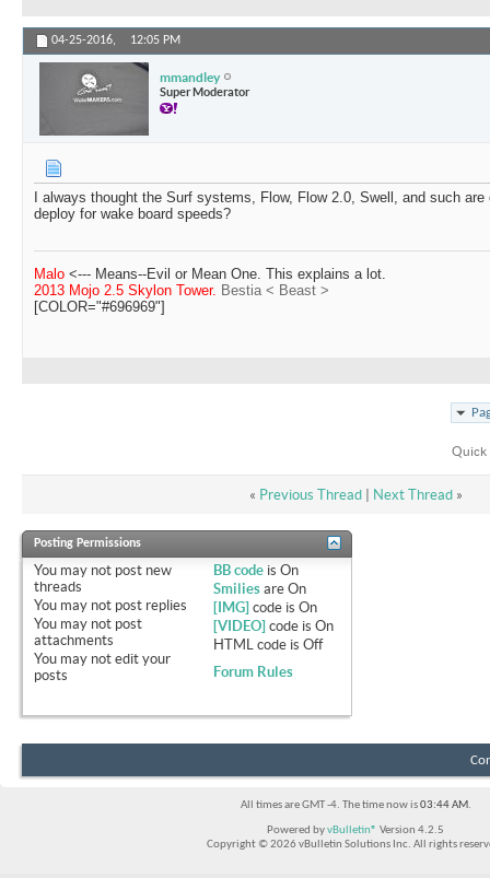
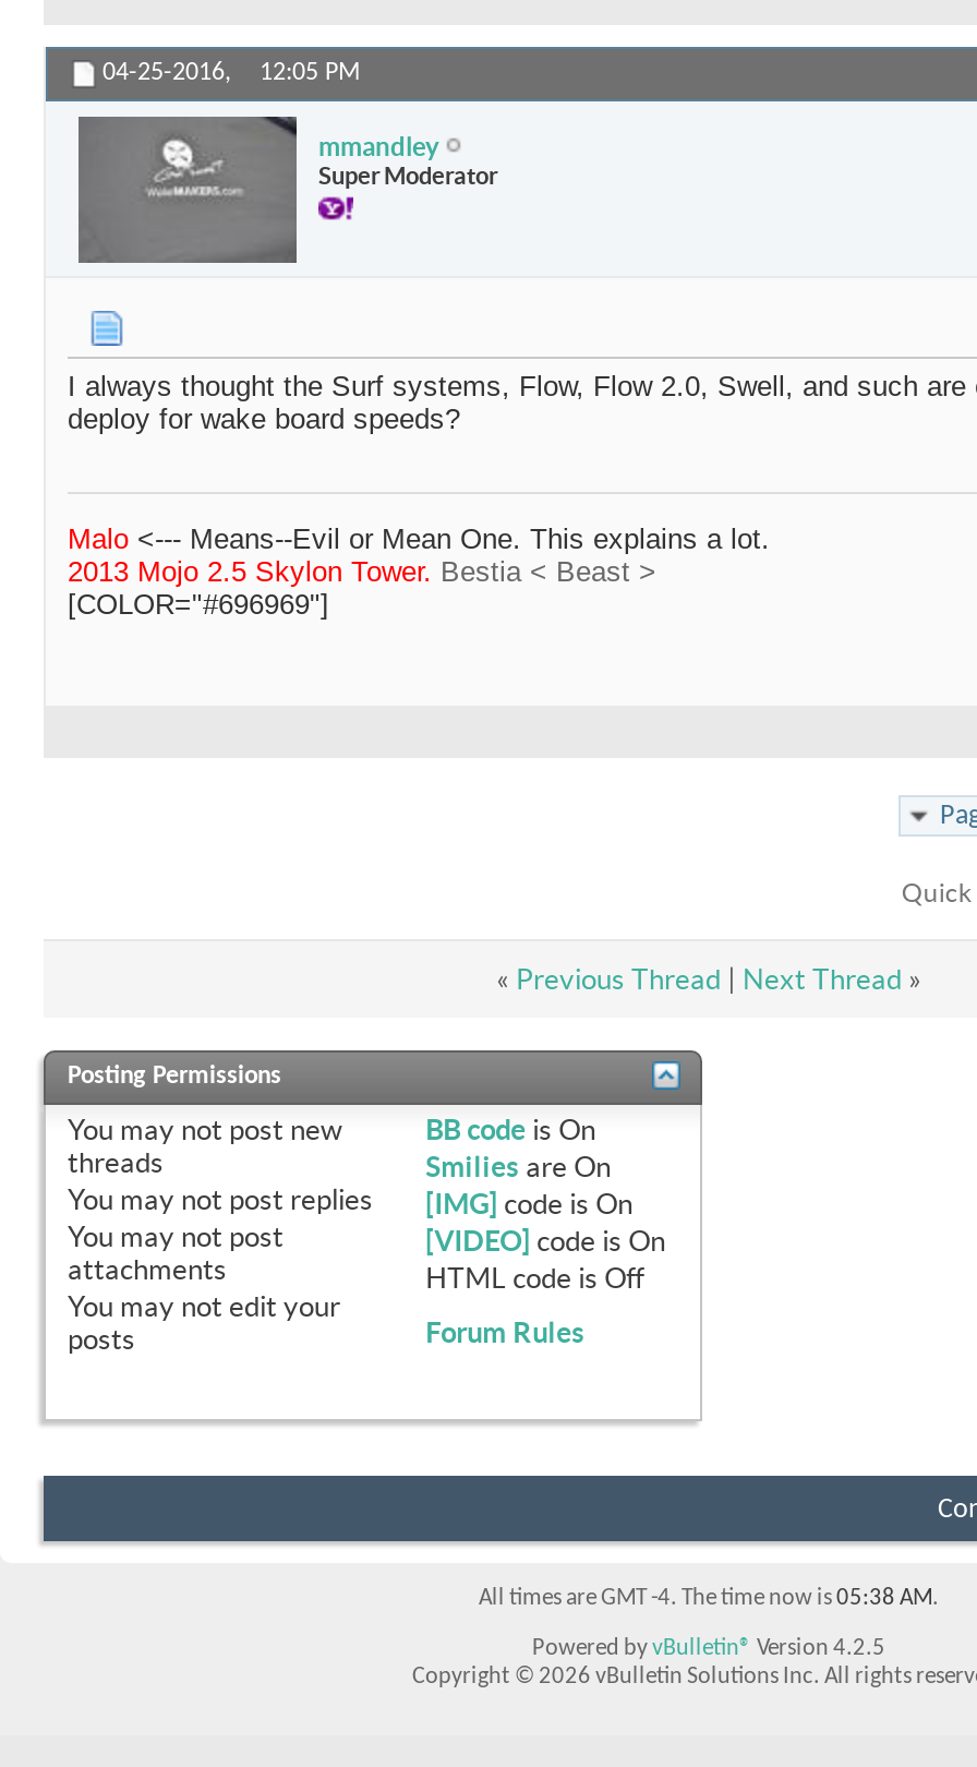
[240,799,471,811] All times are GMT -4. The time now is 03:44 AM. -> [479,1587,939,1611] All times are GMT -4. The time now is 05:38 AM.

